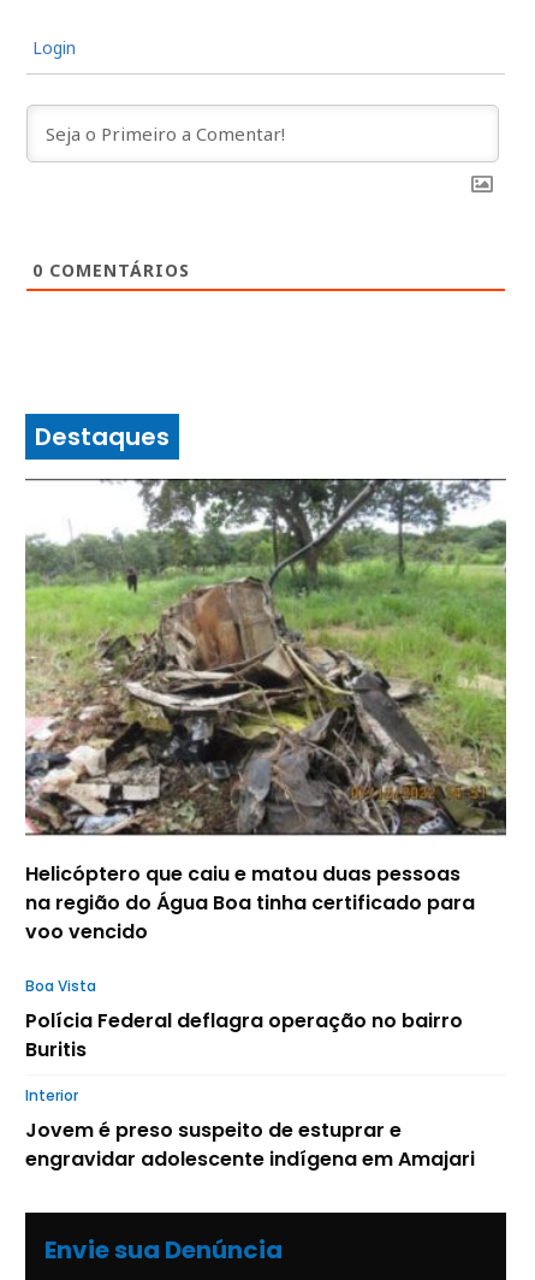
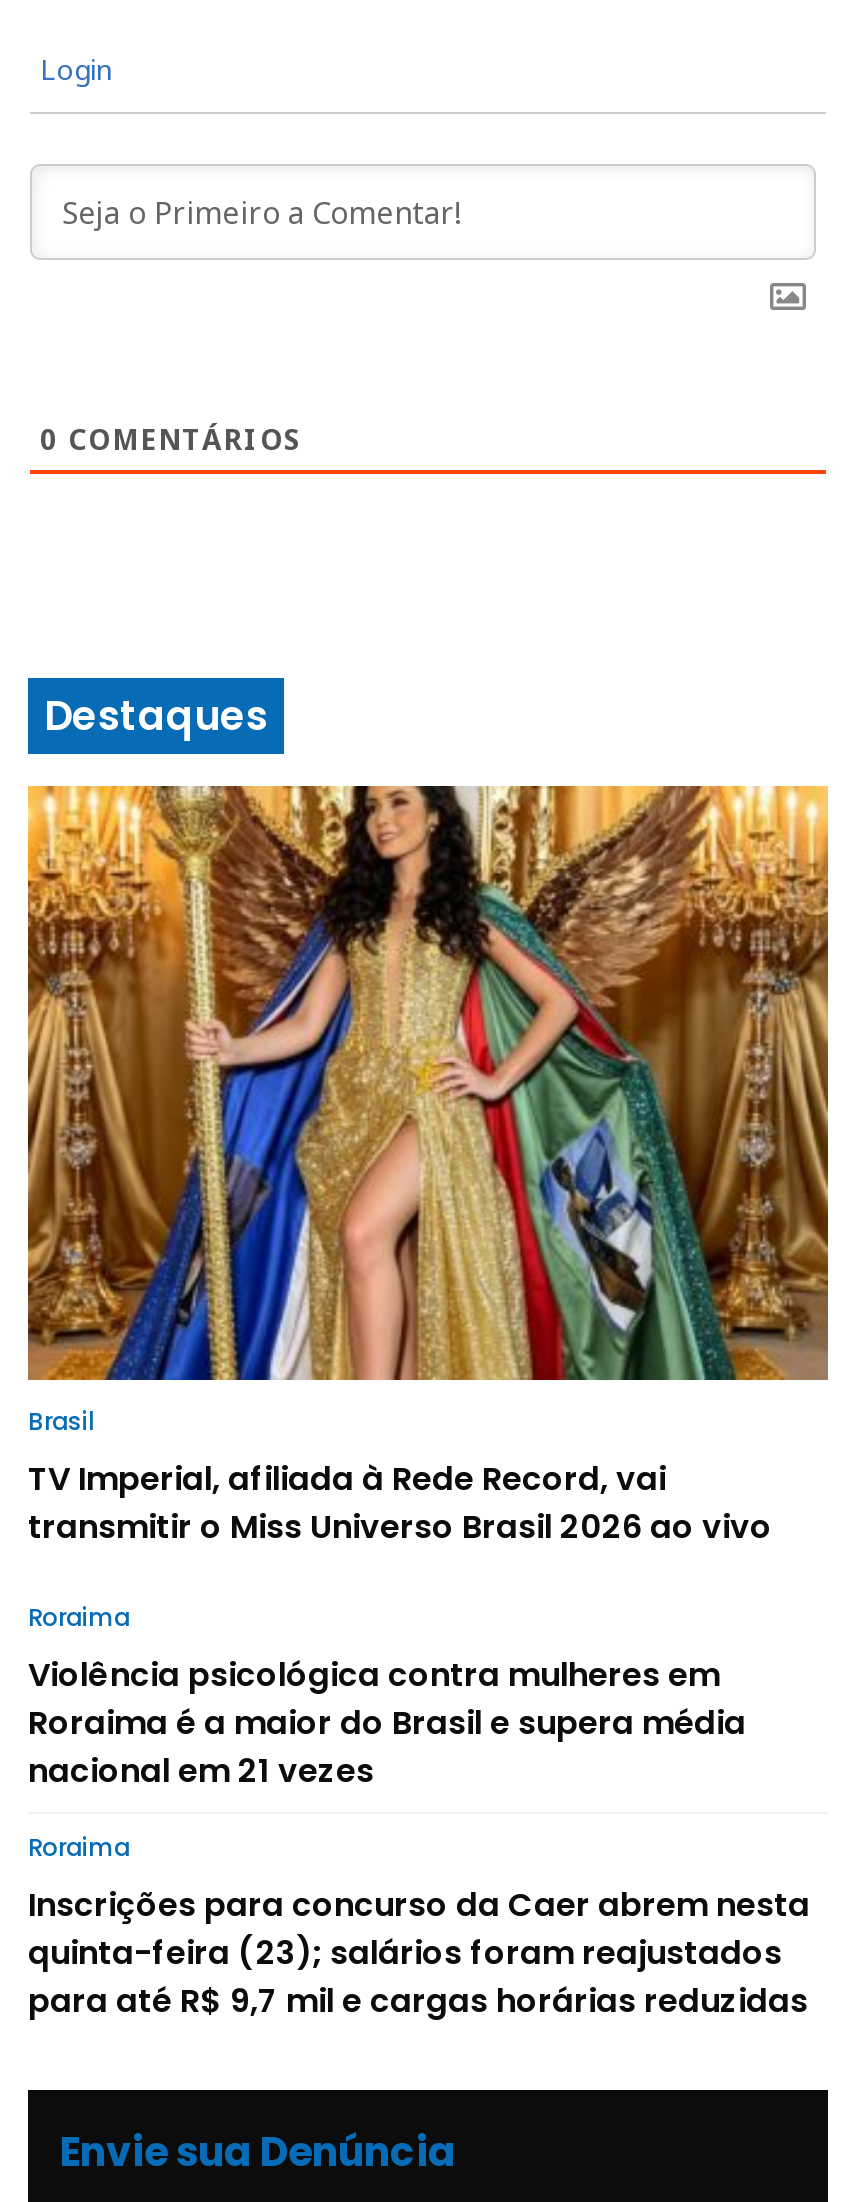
[24,478,507,946] [image] | Helicóptero que caiu e matou duas pessoas | na região do Água Boa tinha certificado para | voo vencido -> [26,784,830,1550] [image] | Brasil | TV Imperial, afiliada à Rede Record, vai | transmitir o Miss Universo Brasil 2026 ao vivo
[25,976,463,1064] Boa Vista | Polícia Federal deflagra operação no bairro | Buritis -> [28,1600,746,1794] Roraima | Violência psicológica contra mulheres em | Roraima é a maior do Brasil e supera média | nacional em 21 vezes
[25,1085,475,1173] Interior | Jovem é preso suspeito de estuprar e | engravidar adolescente indígena em Amajari -> [28,1830,810,2024] Roraima | Inscrições para concurso da Caer abrem nesta | quinta-feira (23); salários foram reajustados | para até R$ 9,7 mil e cargas horárias reduzidas

